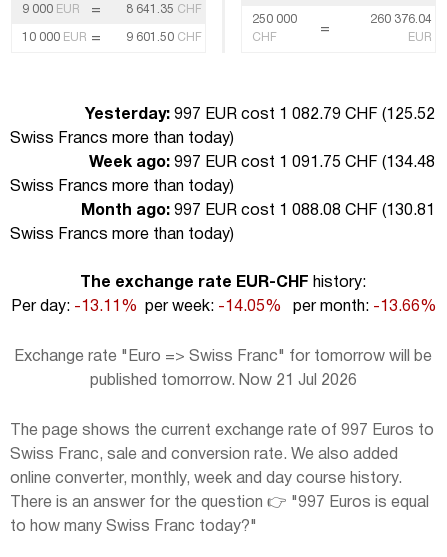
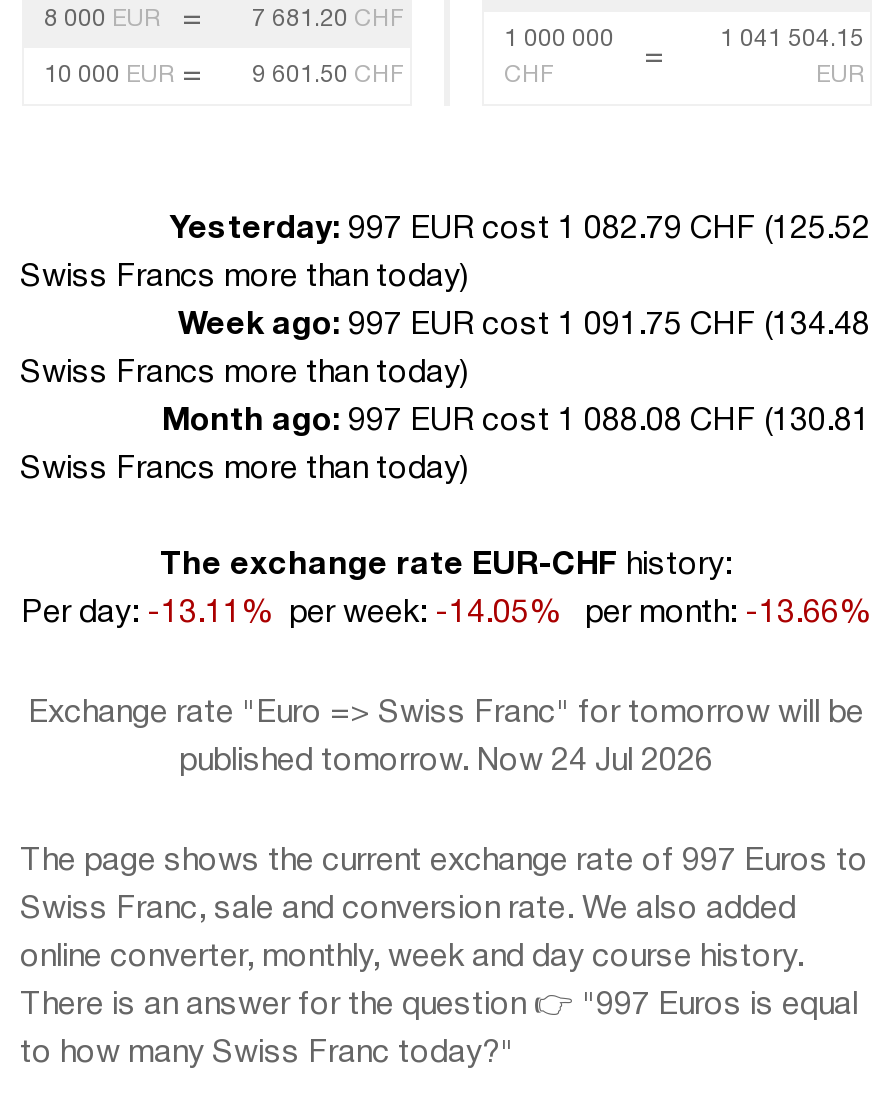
[22,4,80,15] 9 000 EUR -> [44,8,160,30] 8 000 EUR
[126,4,202,15] 8 641.35 CHF -> [252,8,404,30] 7 681.20 CHF
[252,14,297,25] 250 000 -> [504,28,614,50] 1 000 000
[370,14,432,25] 260 376.04 -> [720,28,864,50] 1 041 504.15
[89,374,356,388] published tomorrow. Now 21 Jul 2026 -> [179,748,713,776] published tomorrow. Now 24 Jul 2026

